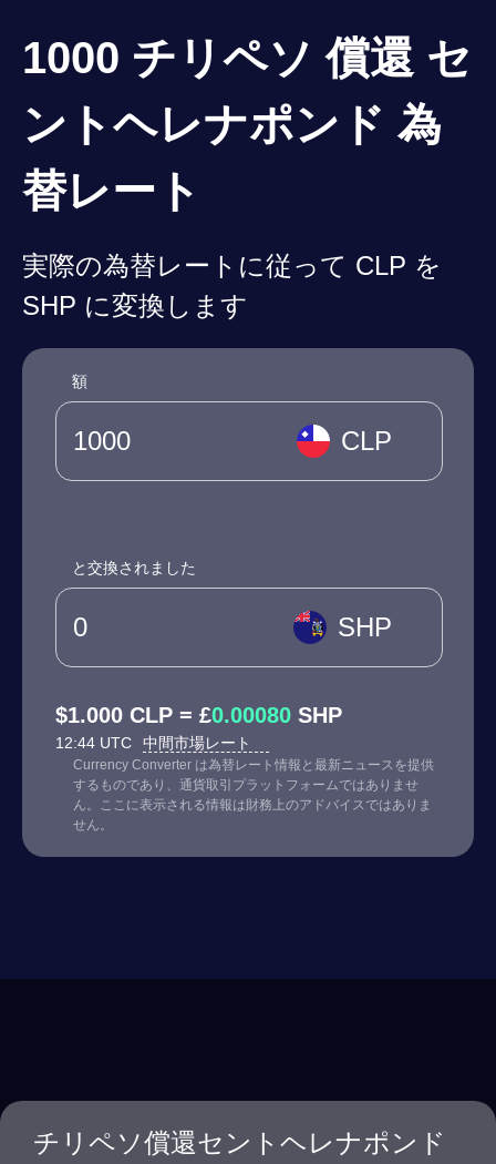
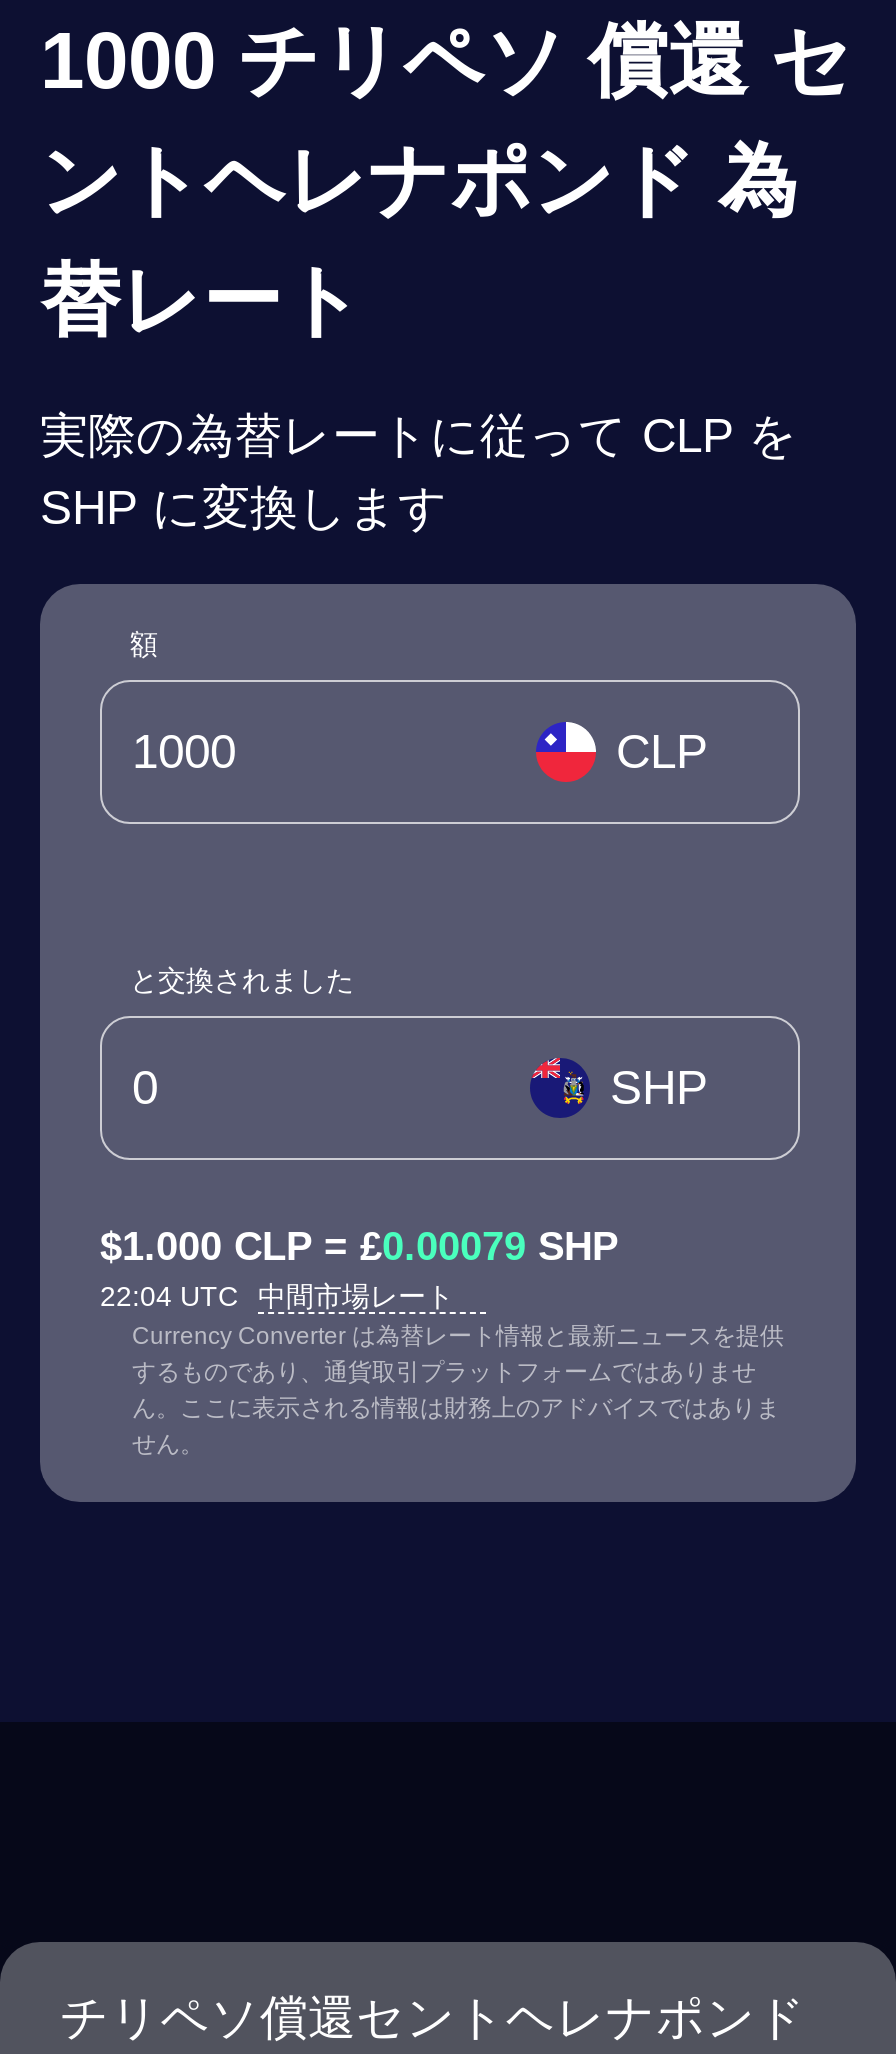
[55,703,342,727] $1.000 CLP = £0.00080 SHP -> [100,1224,618,1268] $1.000 CLP = £0.00079 SHP
[55,734,256,752] 12:44 UTC 中間市場レート -> [100,1280,462,1312] 22:04 UTC 中間市場レート

